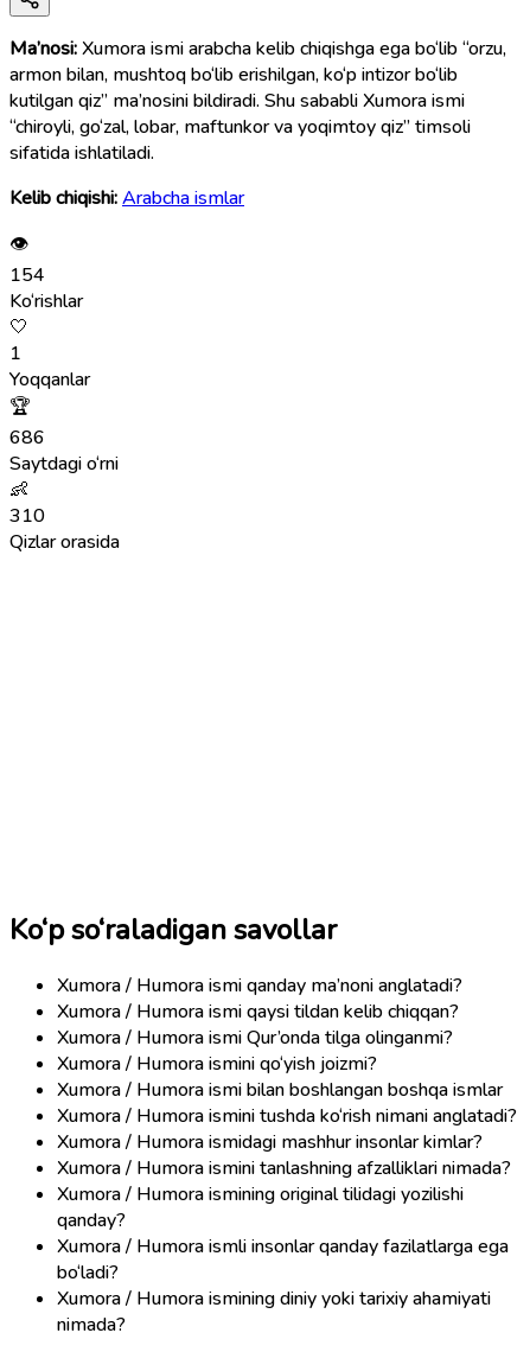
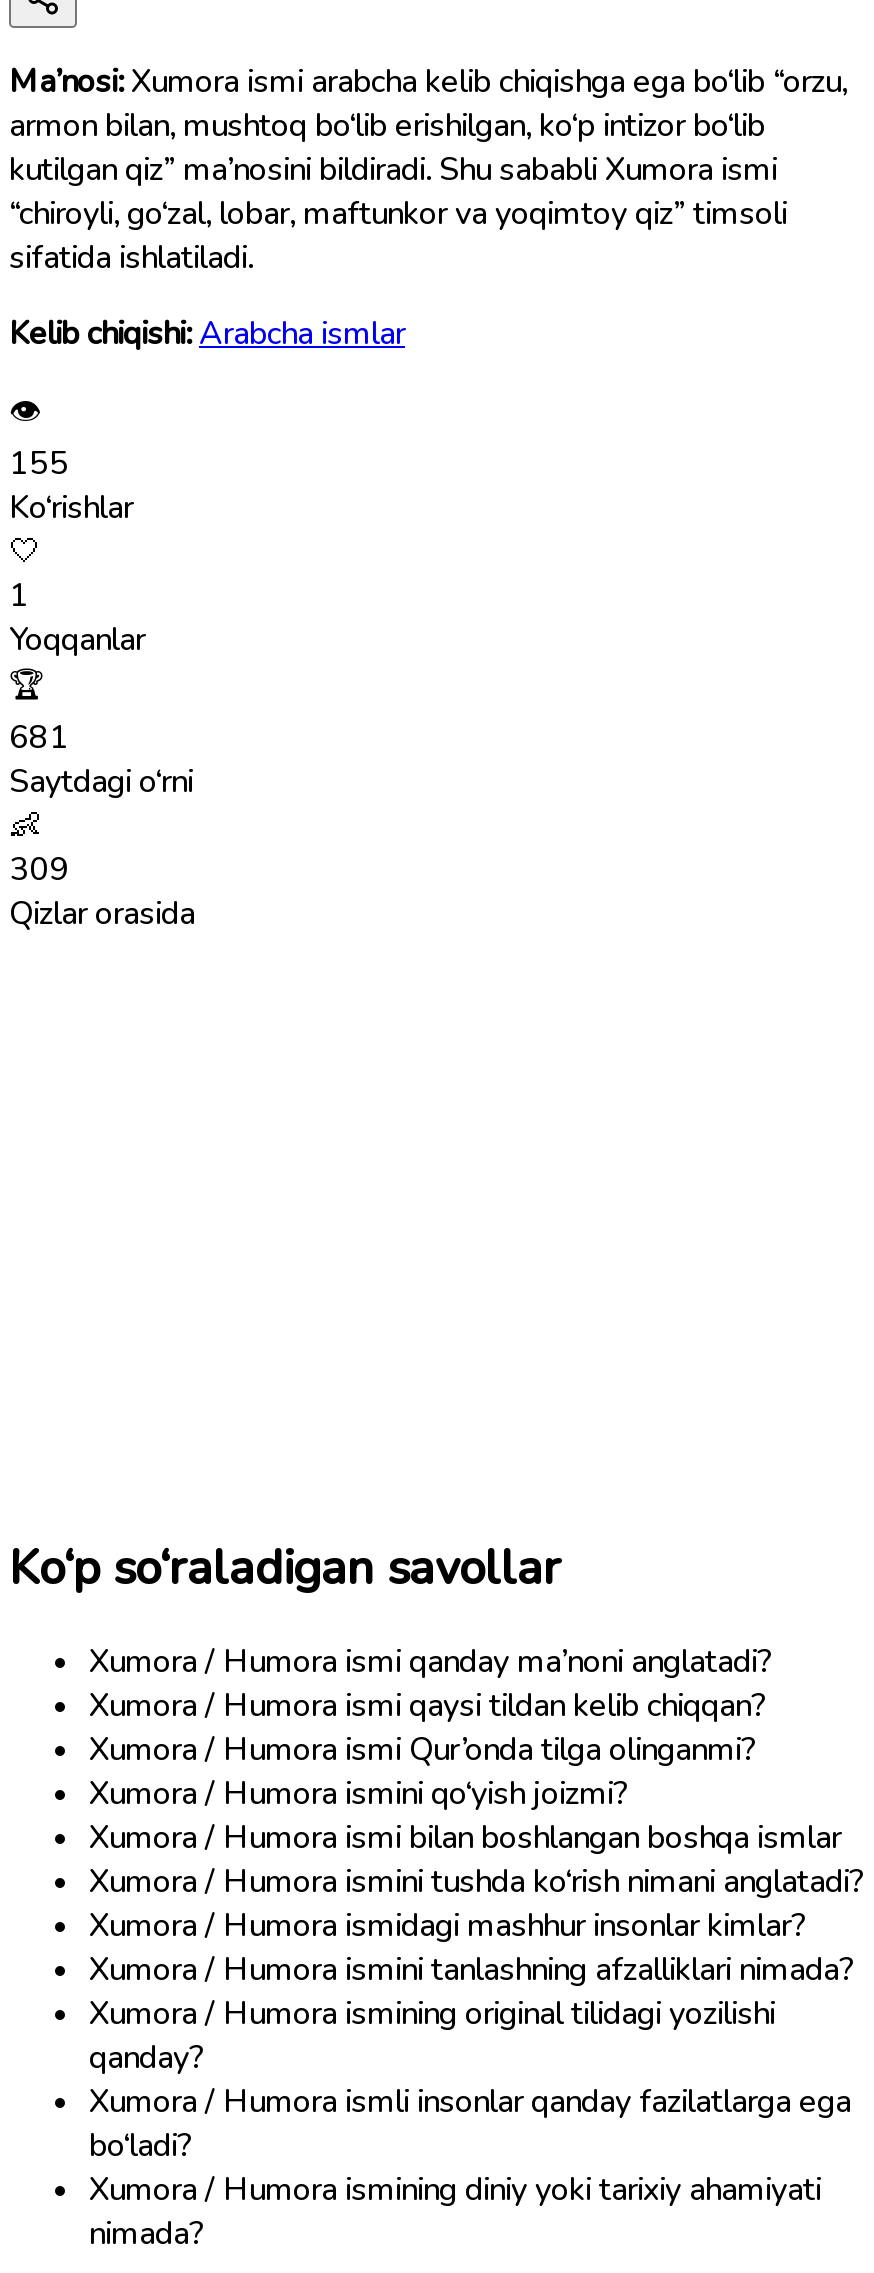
[9,262,45,288] 154 -> [9,441,69,485] 155
[9,424,45,450] 686 -> [9,715,69,759] 681
[9,502,45,529] 310 -> [9,847,69,891] 309

